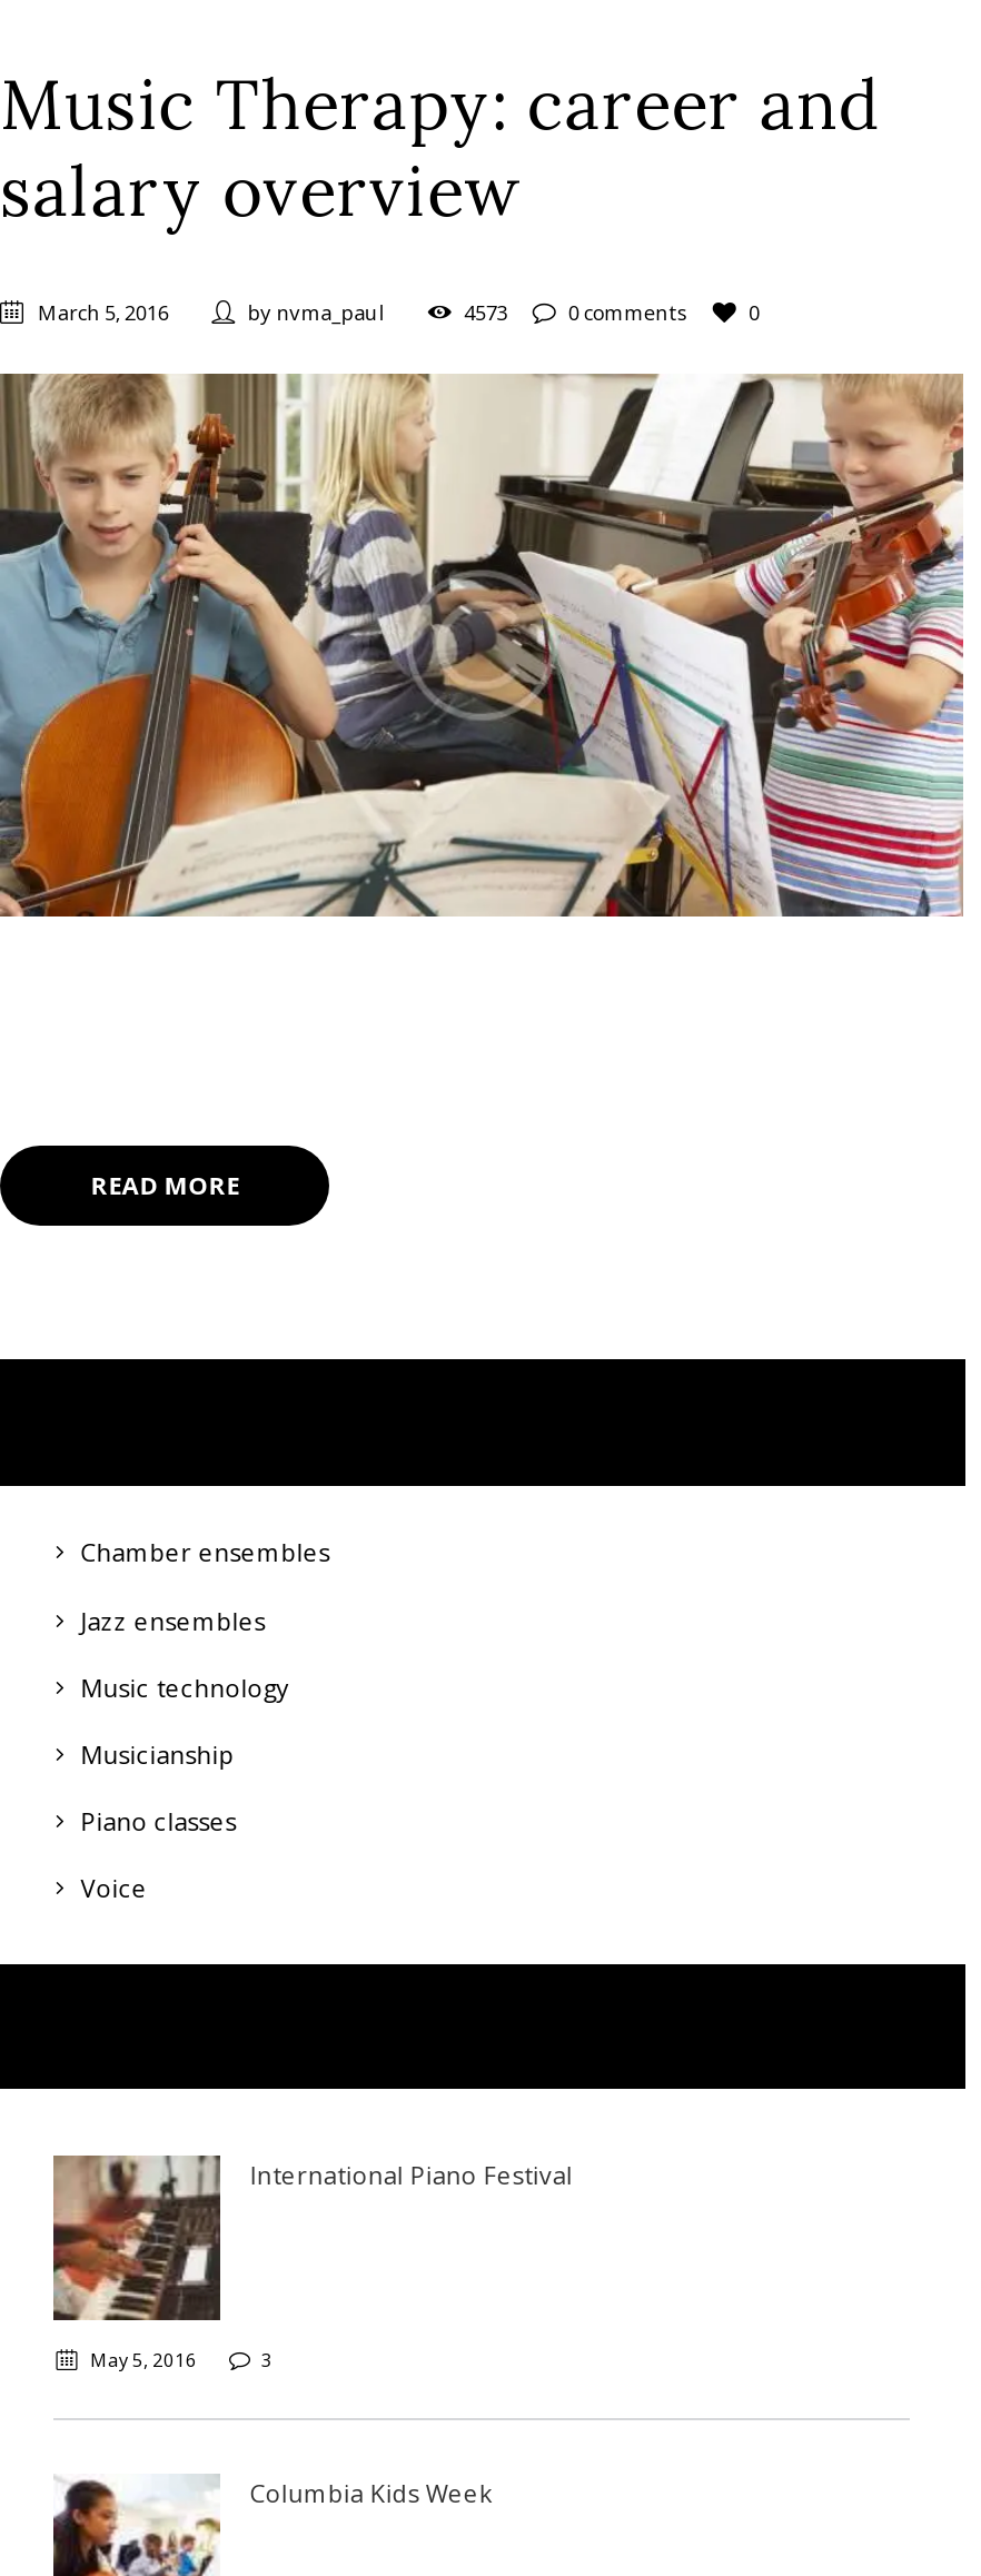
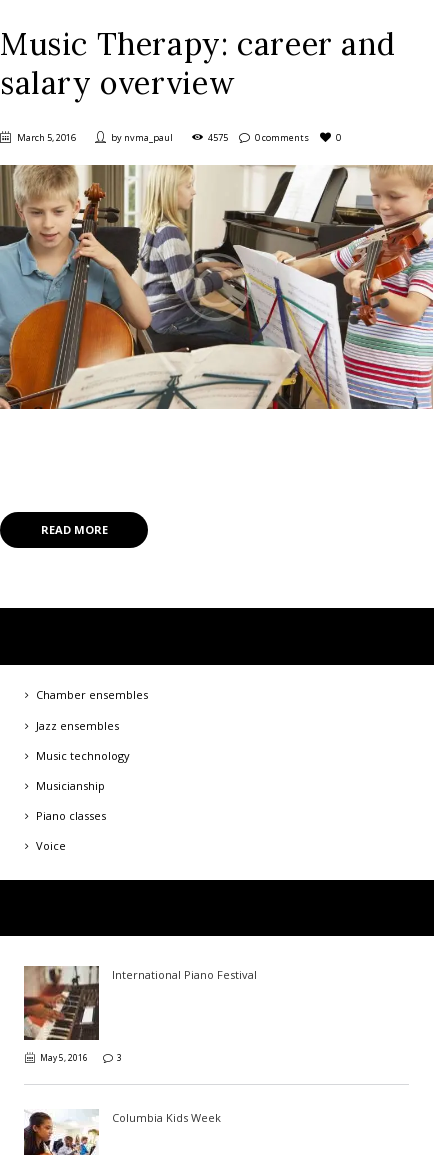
[464,298,508,327] 4573 -> [208,131,228,144] 4575

